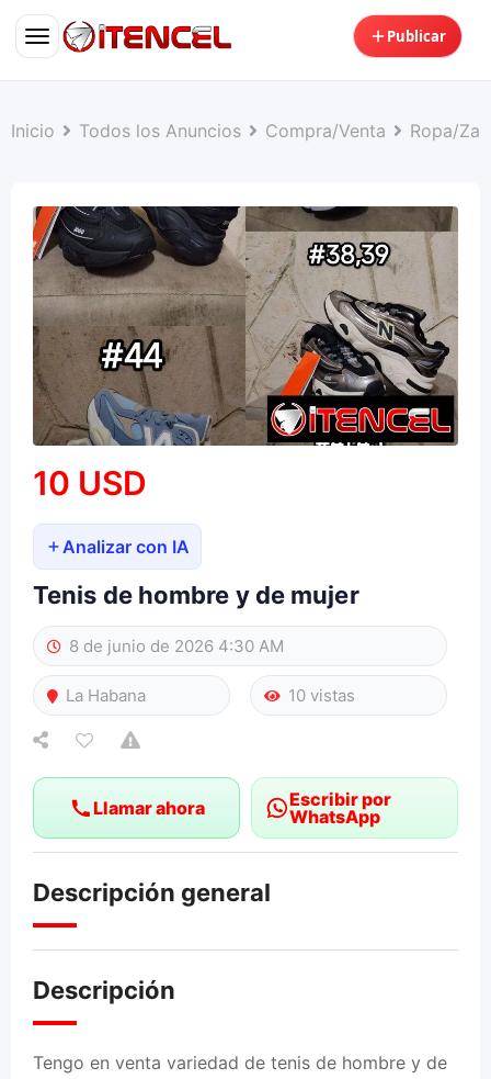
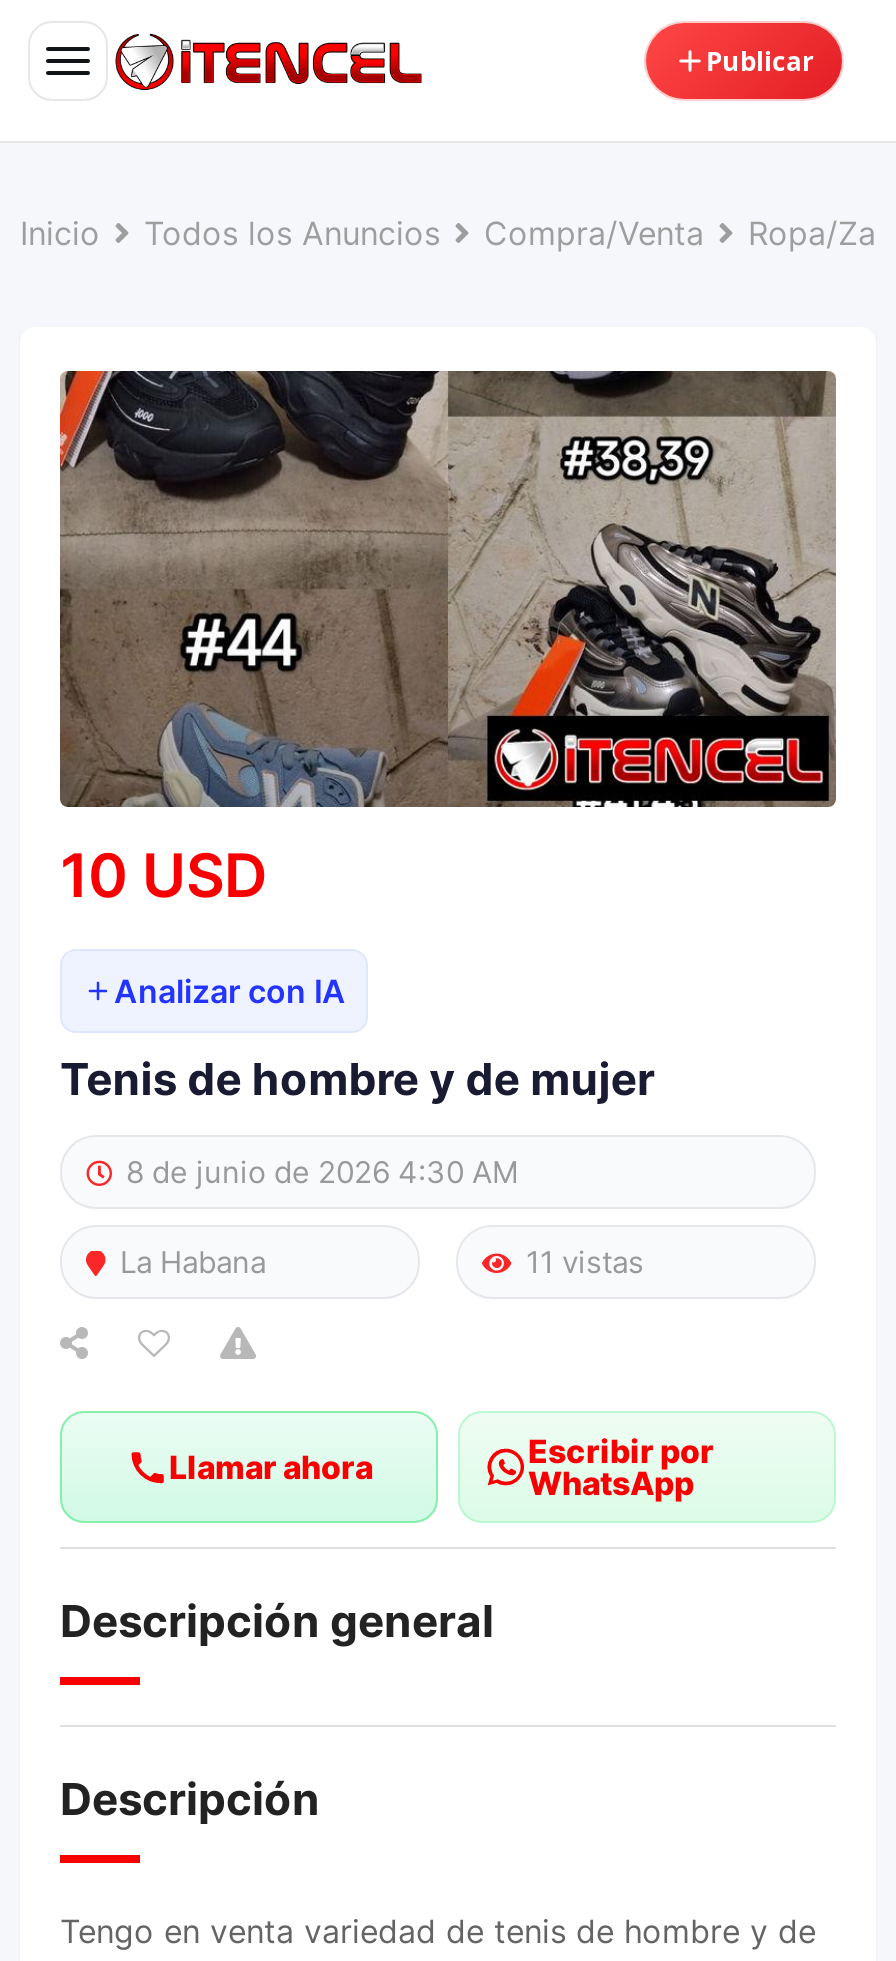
[288,685,355,706] 10 vistas -> [526,1243,644,1281] 11 vistas

